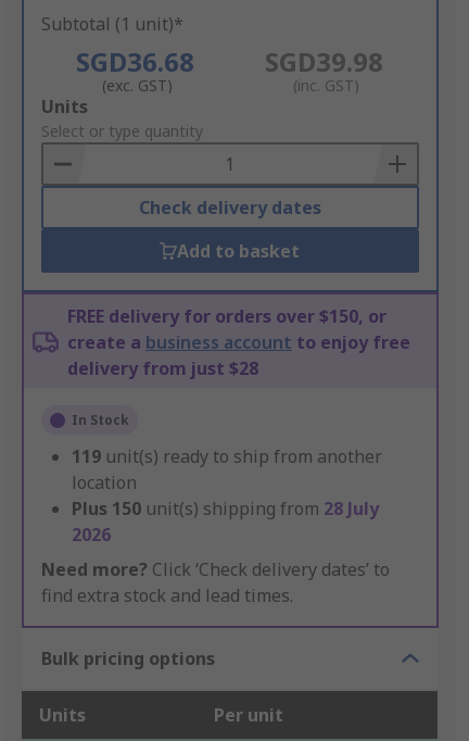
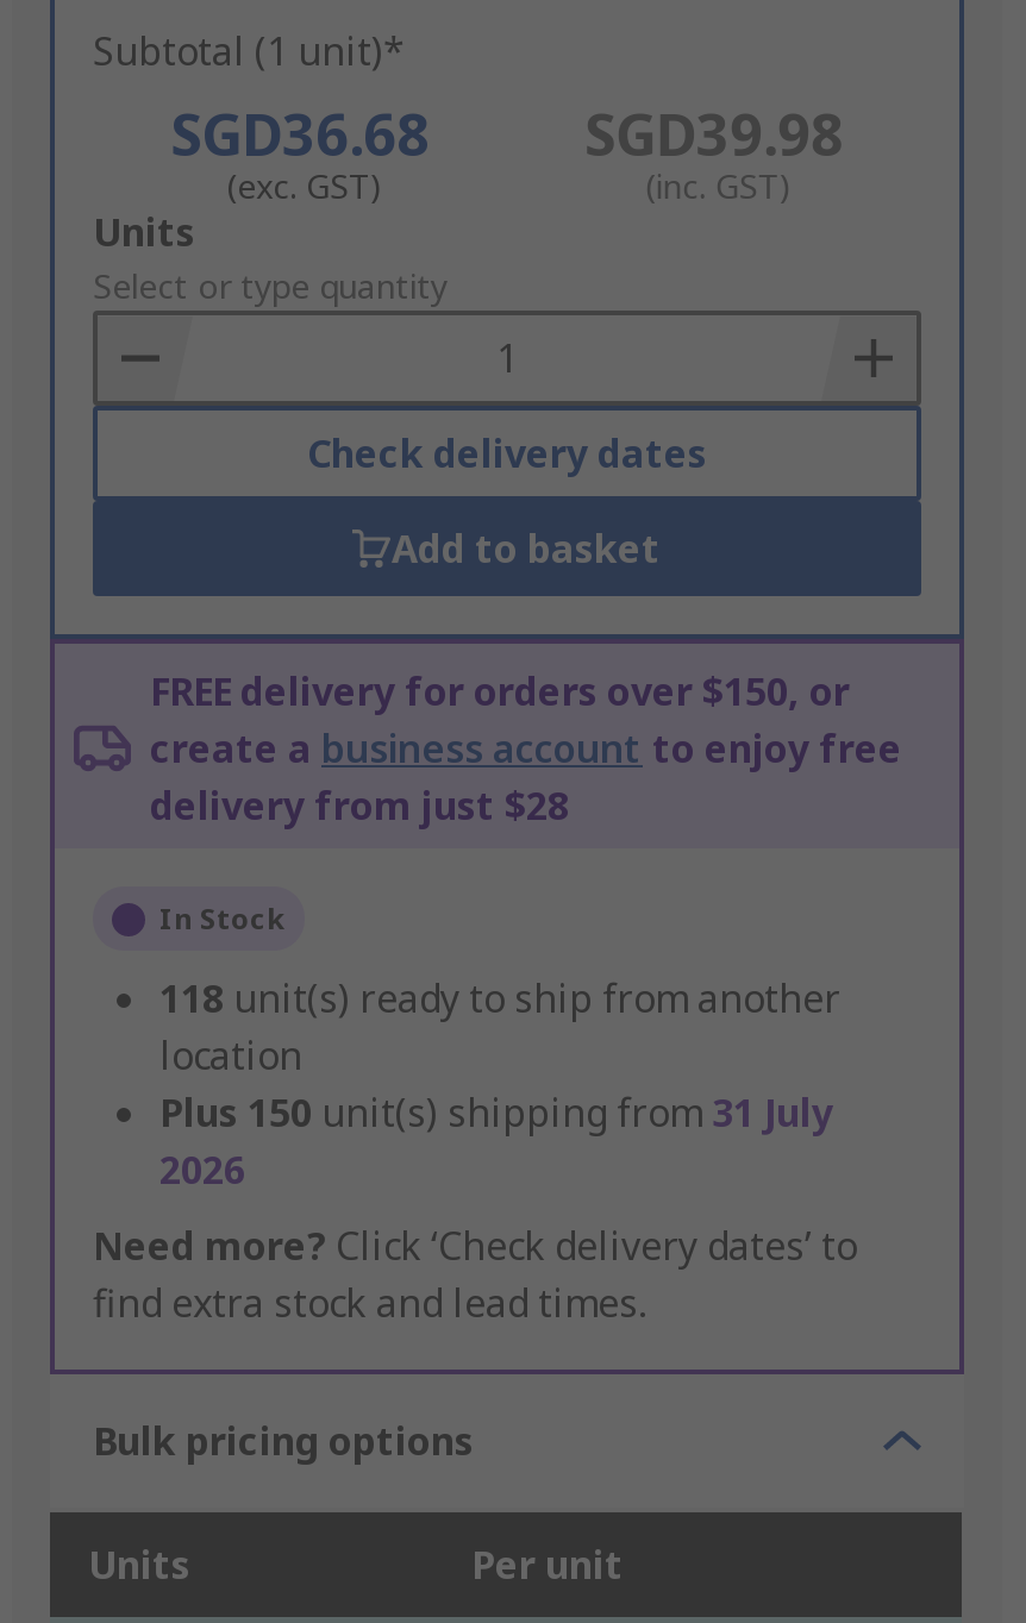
[72,445,382,469] 119 unit(s) ready to ship from another -> [159,973,840,1026] 118 unit(s) ready to ship from another
[72,497,379,521] Plus 150 unit(s) shipping from 28 July -> [159,1088,833,1140] Plus 150 unit(s) shipping from 31 July

